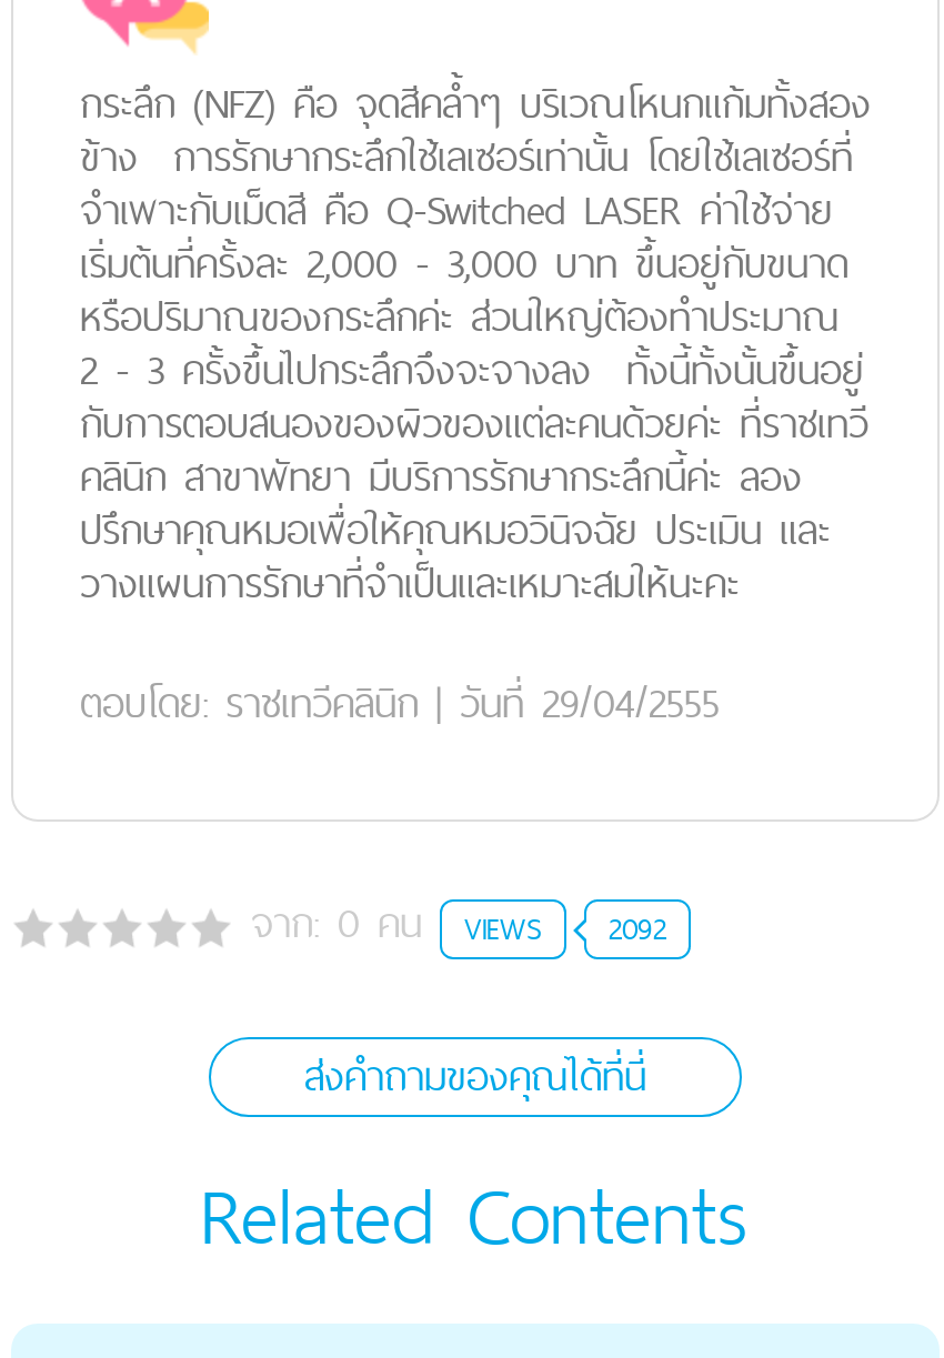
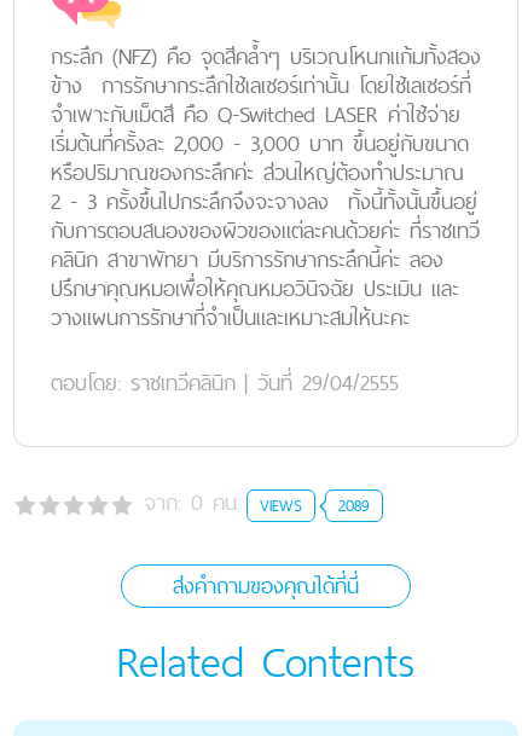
[251,888,666,957] จาก: 0คน VIEWS 2092 -> [144,483,370,521] จาก: 0คน VIEWS 2089

